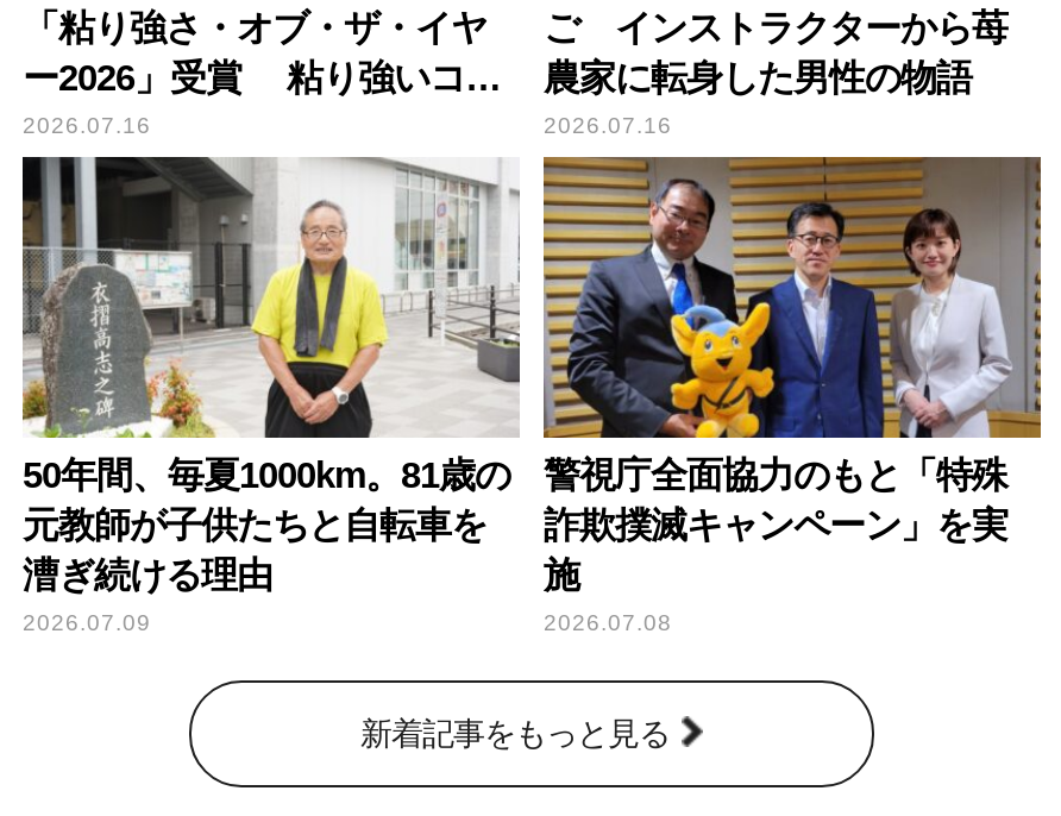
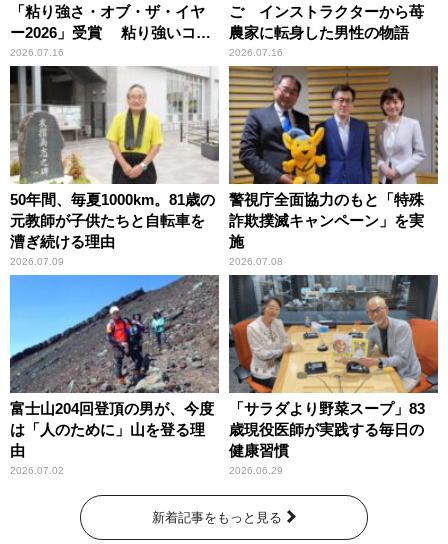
none -> [9,274,220,476] [image] | 富士山204回登頂の男が、今度 | は「人のために」山を登る理 | 由 | 2026.07.02
none -> [228,274,438,476] [image] | 「サラダより野菜スープ」83 | 歳現役医師が実践する毎日の | 健康習慣 | 2026.06.29

